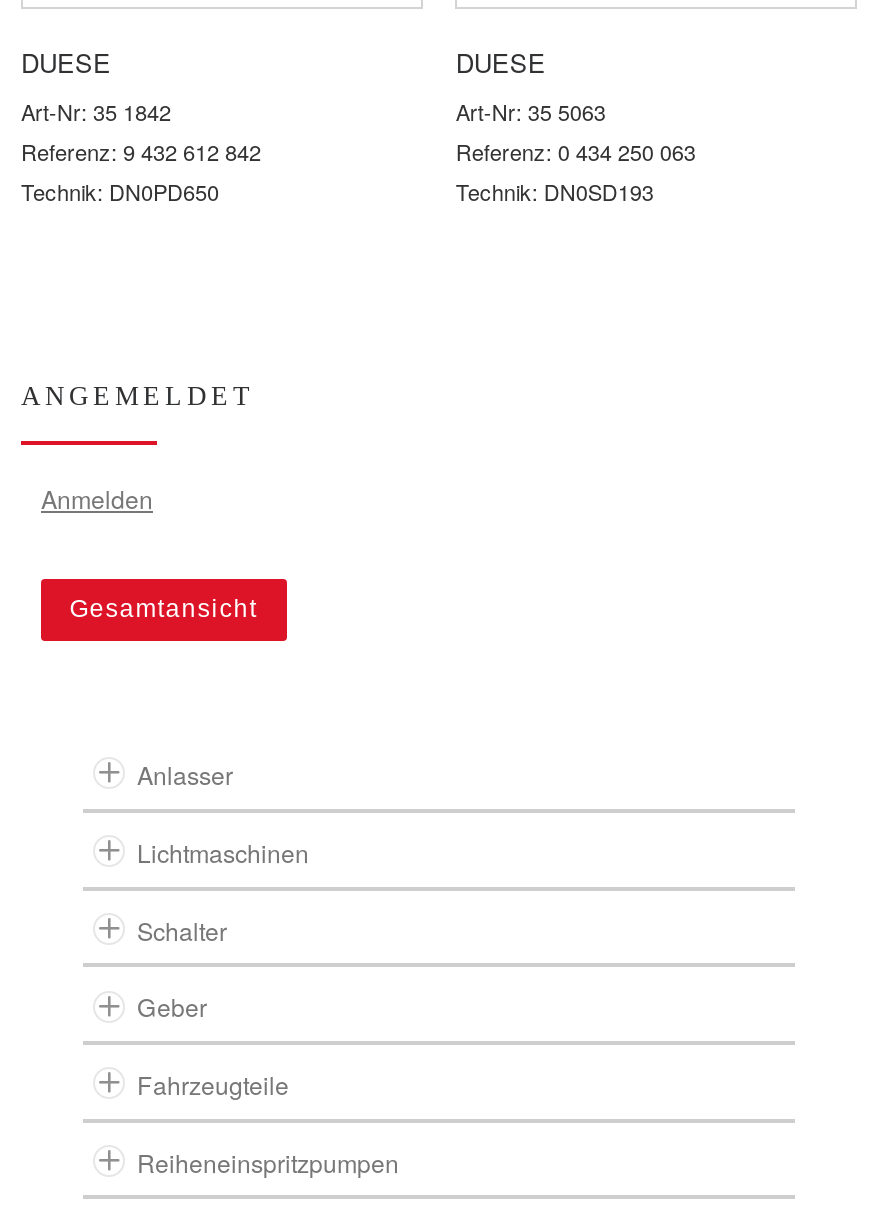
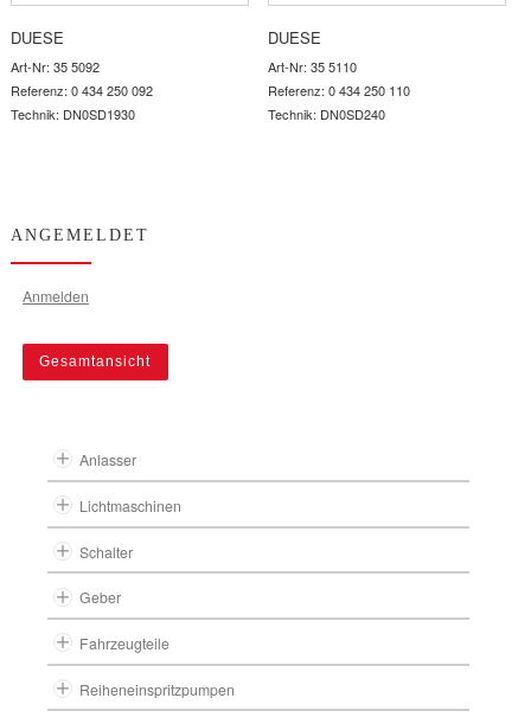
[21,96,171,128] Art-Nr: 35 1842 -> [11,57,100,76] Art-Nr: 35 5092
[456,96,606,128] Art-Nr: 35 5063 -> [268,57,357,76] Art-Nr: 35 5110
[21,136,261,168] Referenz: 9 432 612 842 -> [11,81,153,100] Referenz: 0 434 250 092
[456,136,696,168] Referenz: 0 434 250 063 -> [268,81,411,100] Referenz: 0 434 250 110
[21,176,219,208] Technik: DN0PD650 -> [11,105,135,124] Technik: DN0SD1930
[456,176,654,208] Technik: DN0SD193 -> [268,105,386,124] Technik: DN0SD240

